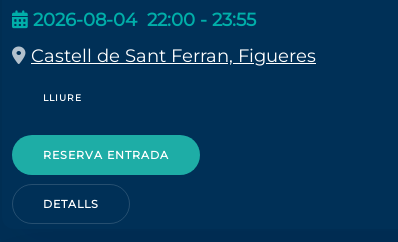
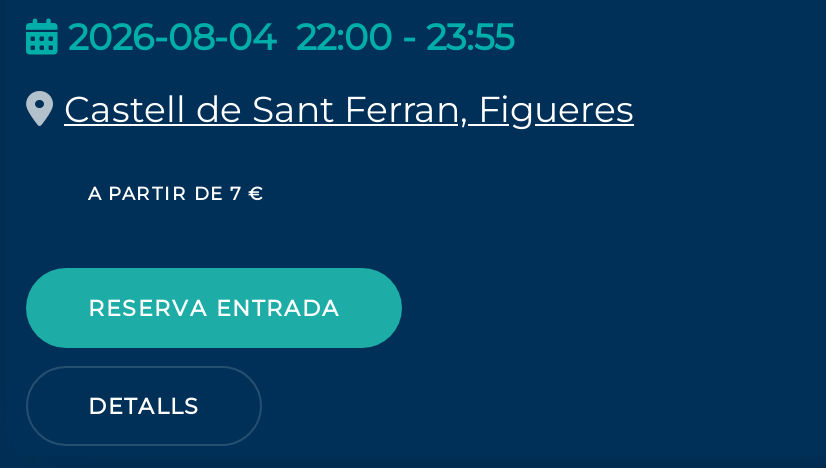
[43,92,82,103] LLIURE -> [88,182,264,204] A PARTIR DE 7 €

